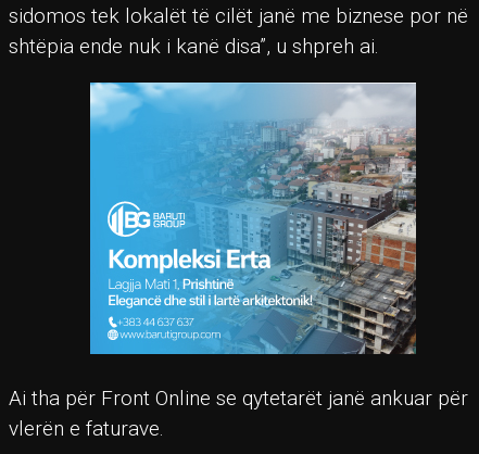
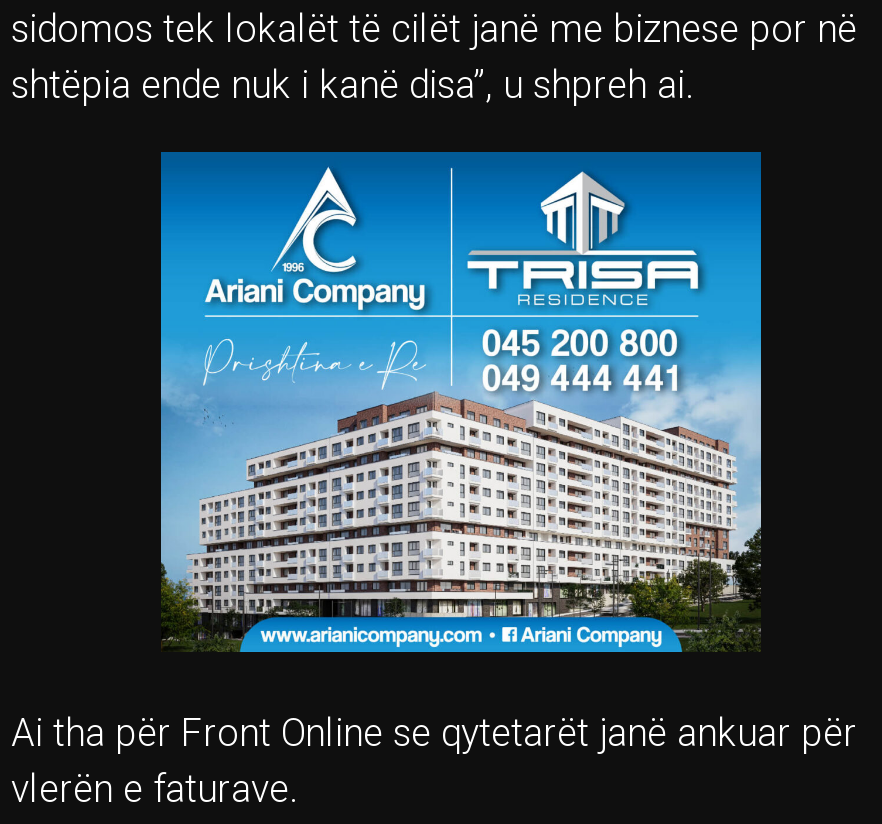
[89,81,417,355] [image] -> [159,150,763,654] [image]

